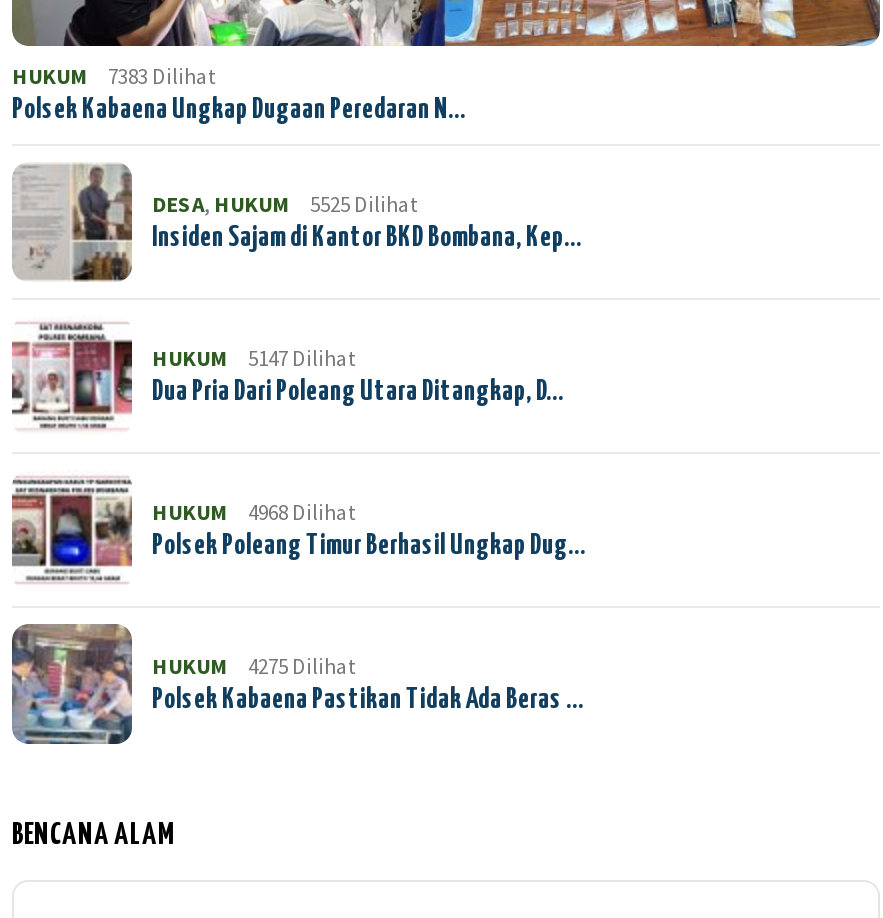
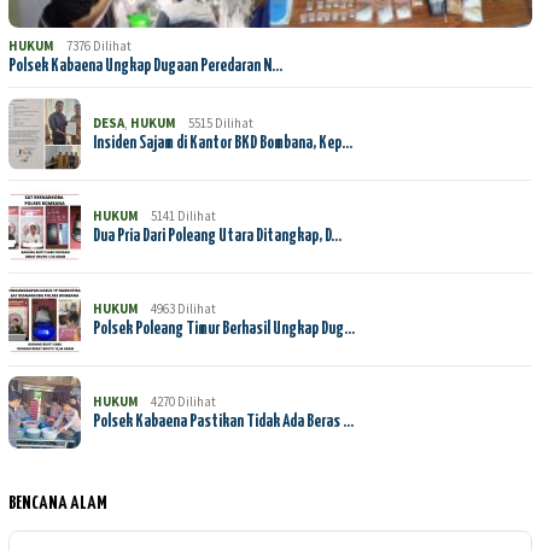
[12,62,216,90] HUKUM 7383 Dilihat -> [8,37,132,54] HUKUM 7376 Dilihat
[152,190,418,218] DESA, HUKUM 5525 Dilihat -> [93,115,253,132] DESA, HUKUM 5515 Dilihat
[152,344,356,372] HUKUM 5147 Dilihat -> [93,207,216,224] HUKUM 5141 Dilihat
[152,498,356,526] HUKUM 4968 Dilihat -> [93,300,216,317] HUKUM 4963 Dilihat
[152,652,356,680] HUKUM 4275 Dilihat -> [93,393,216,410] HUKUM 4270 Dilihat

